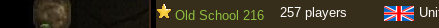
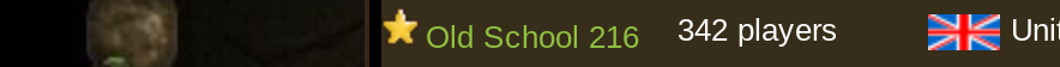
[174,5,346,23] Old School 216 257 players -> [426,12,838,55] Old School 216 342 players

